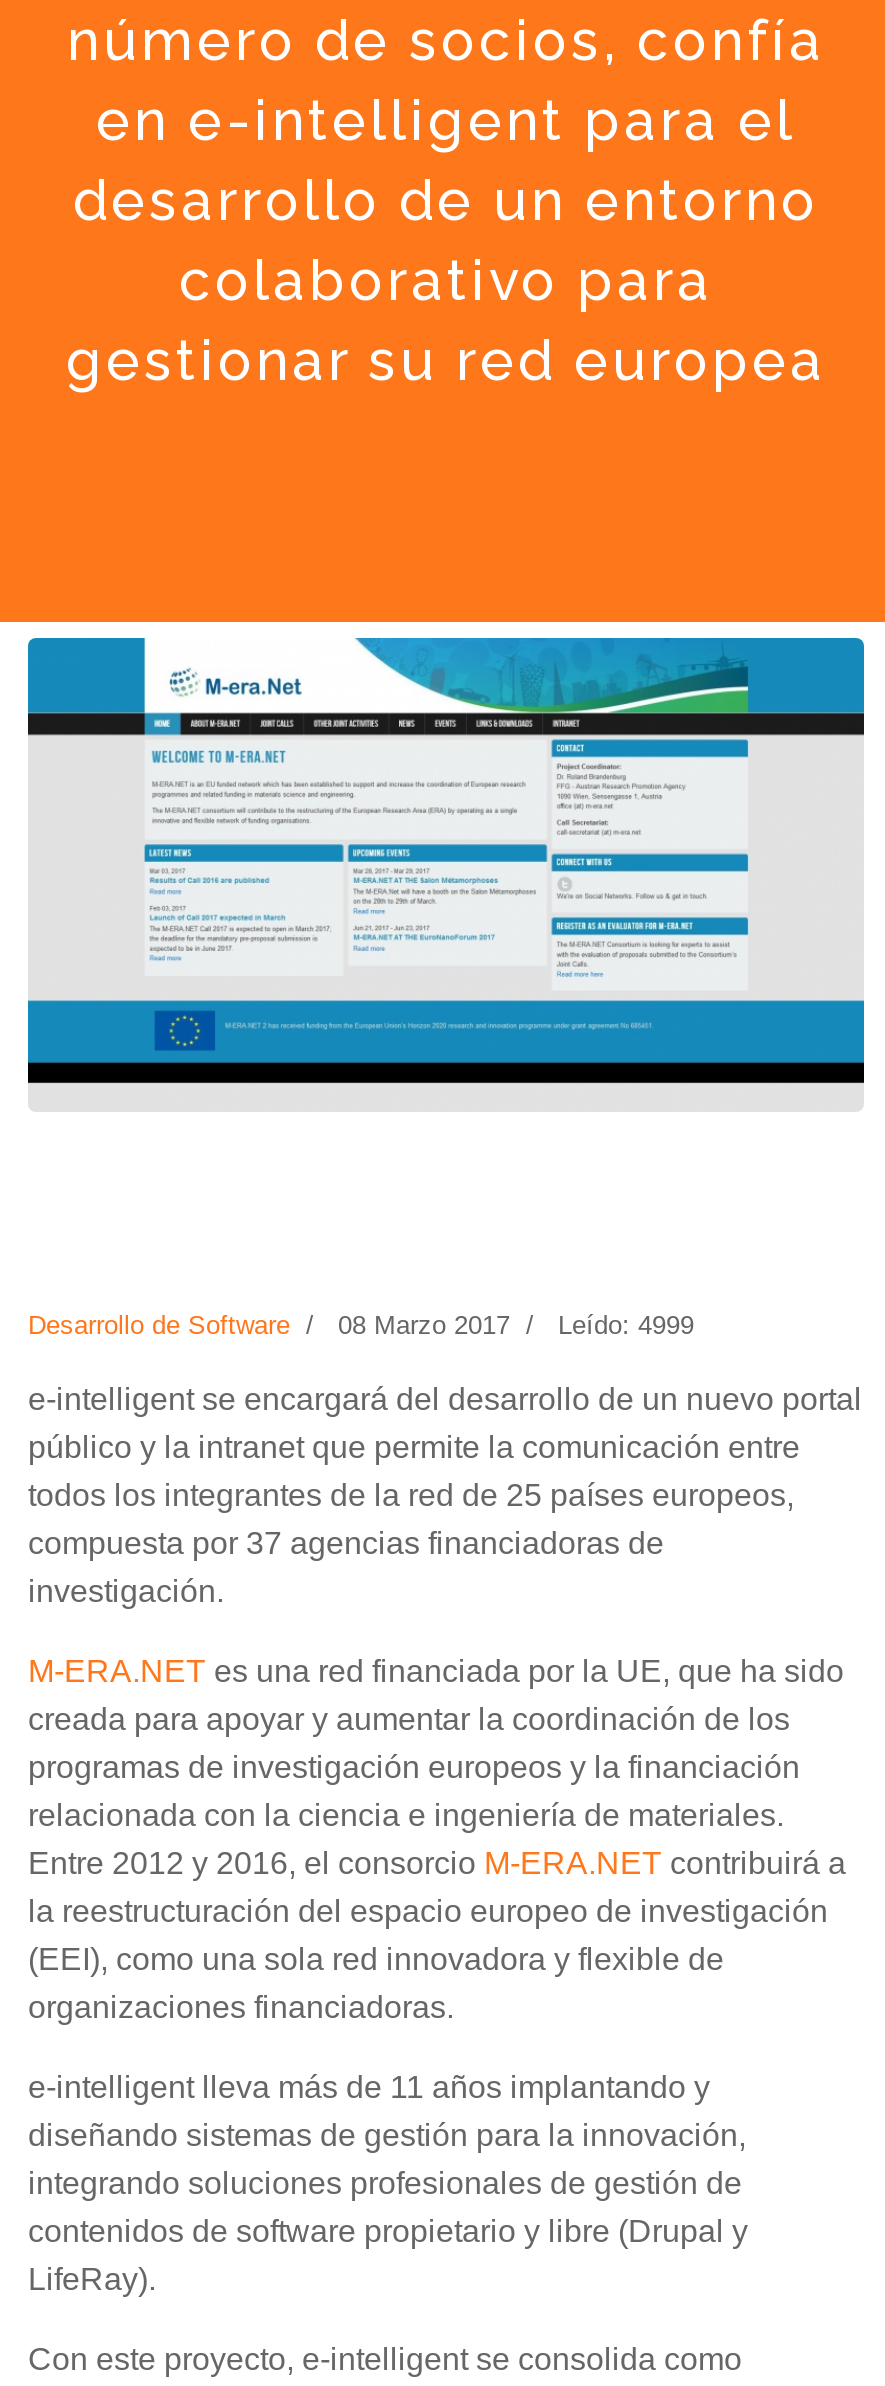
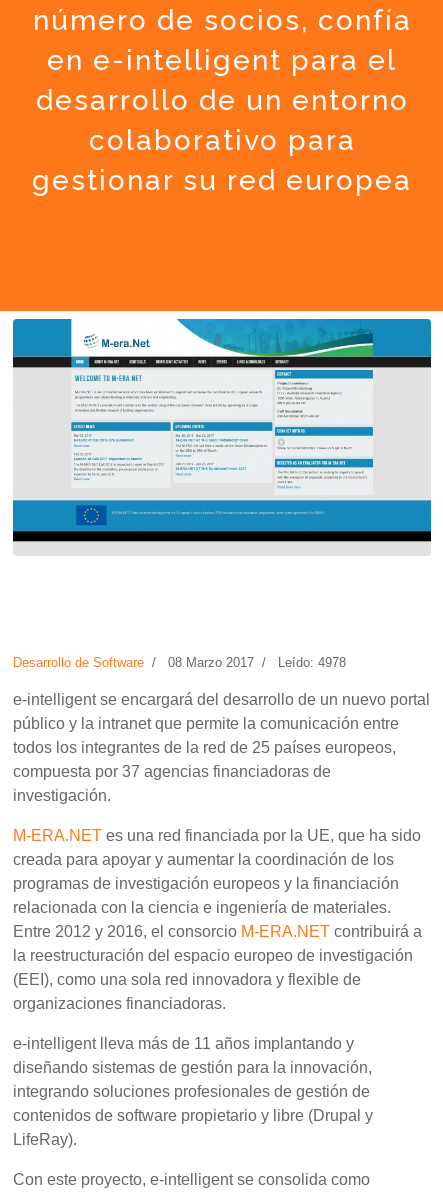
[28,1310,694,1340] Desarrollo de Software 08 Marzo 2017 Leído: 4999 -> [13,655,346,670] Desarrollo de Software 08 Marzo 2017 Leído: 4978

